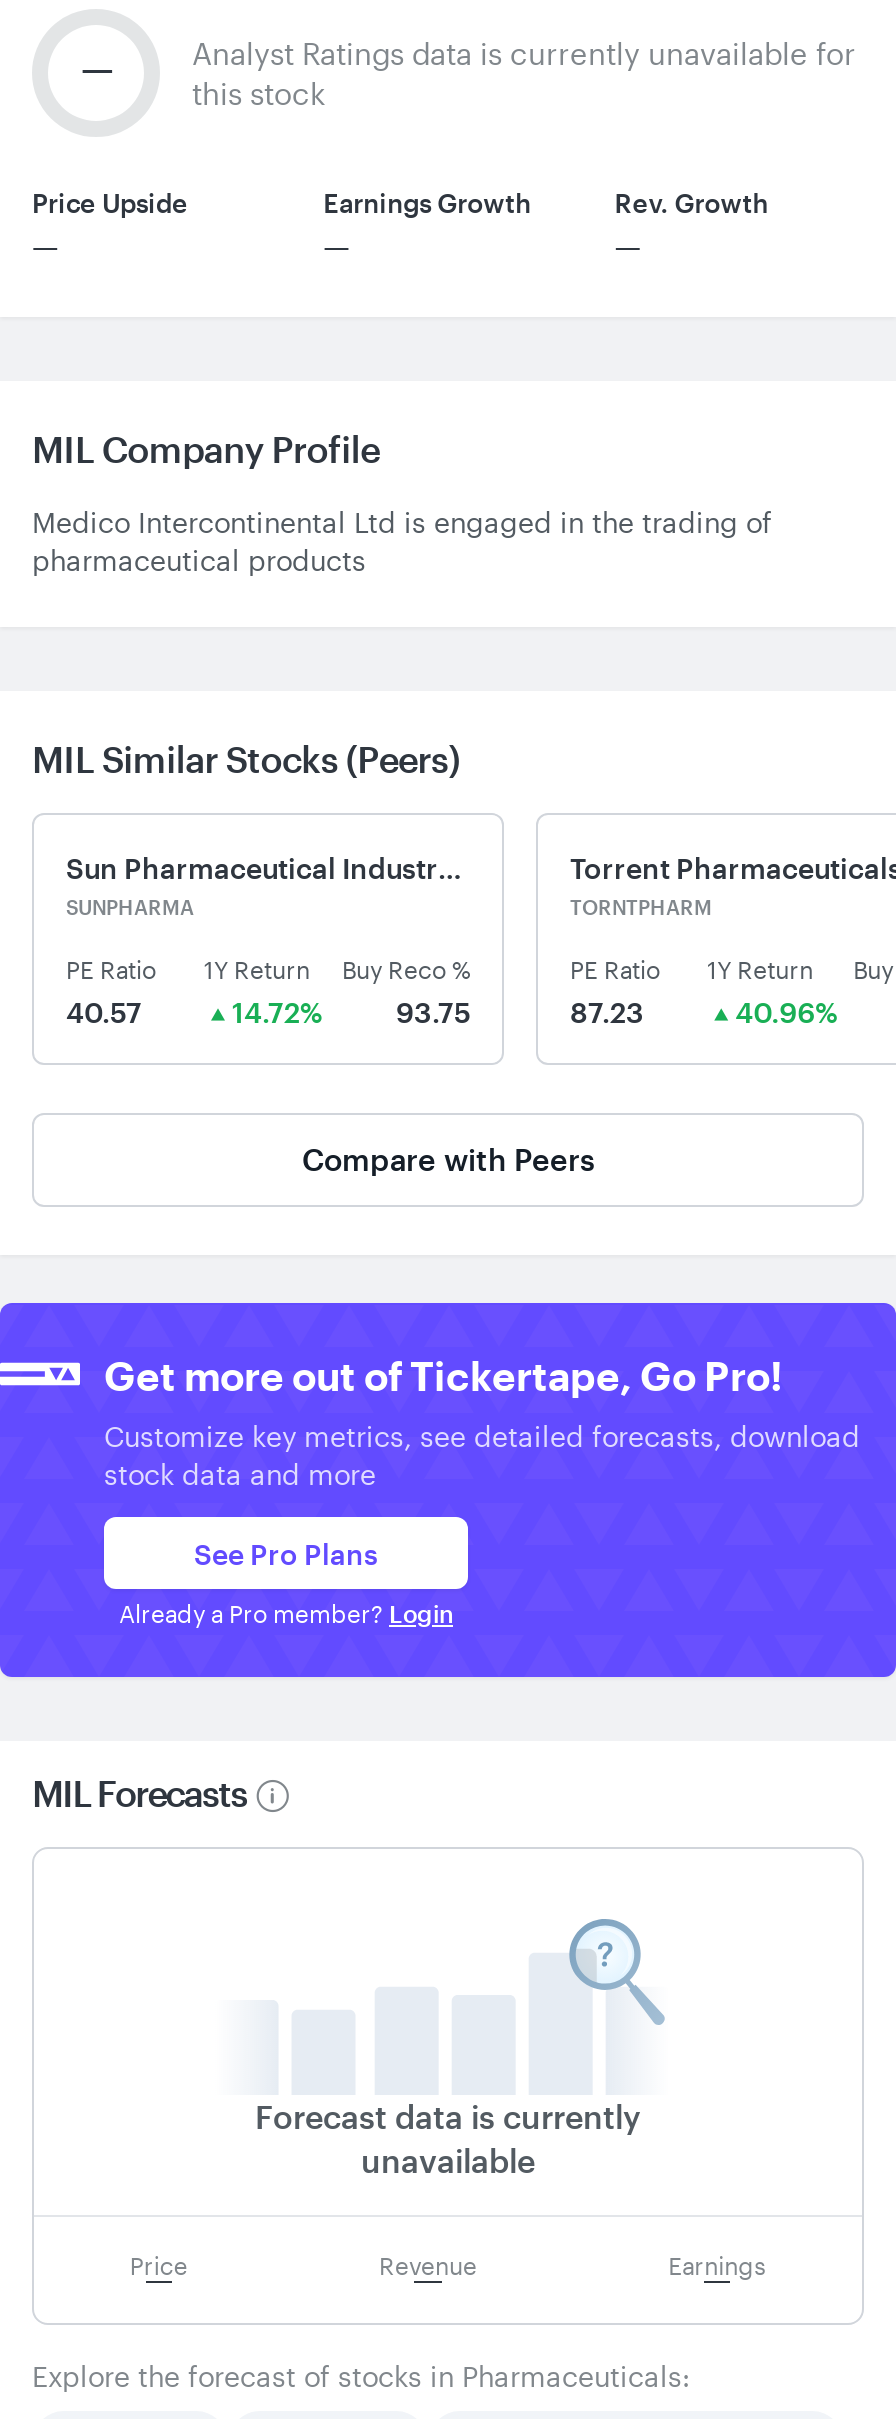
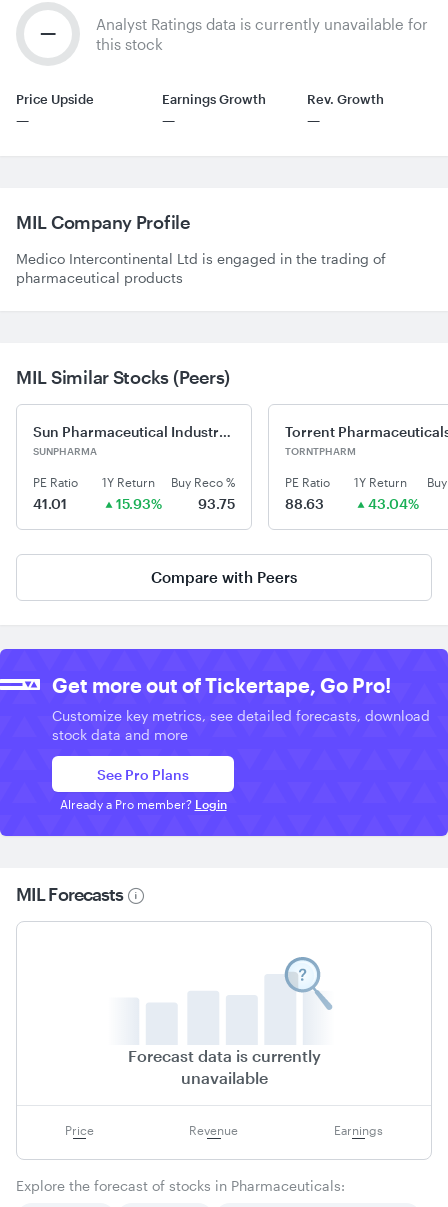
[66,995,142,1029] 40.57 -> [33,495,67,512] 41.01
[232,995,322,1029] 14.72% -> [116,495,162,512] 15.93%
[570,995,644,1029] 87.23 -> [285,495,324,512] 88.63
[735,995,837,1029] 40.96% -> [368,495,419,512] 43.04%

